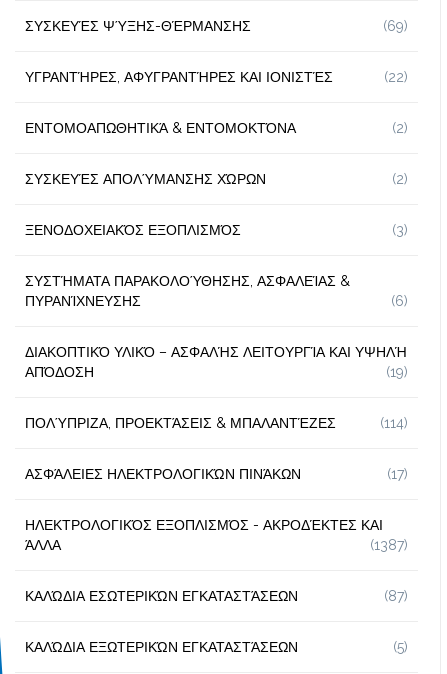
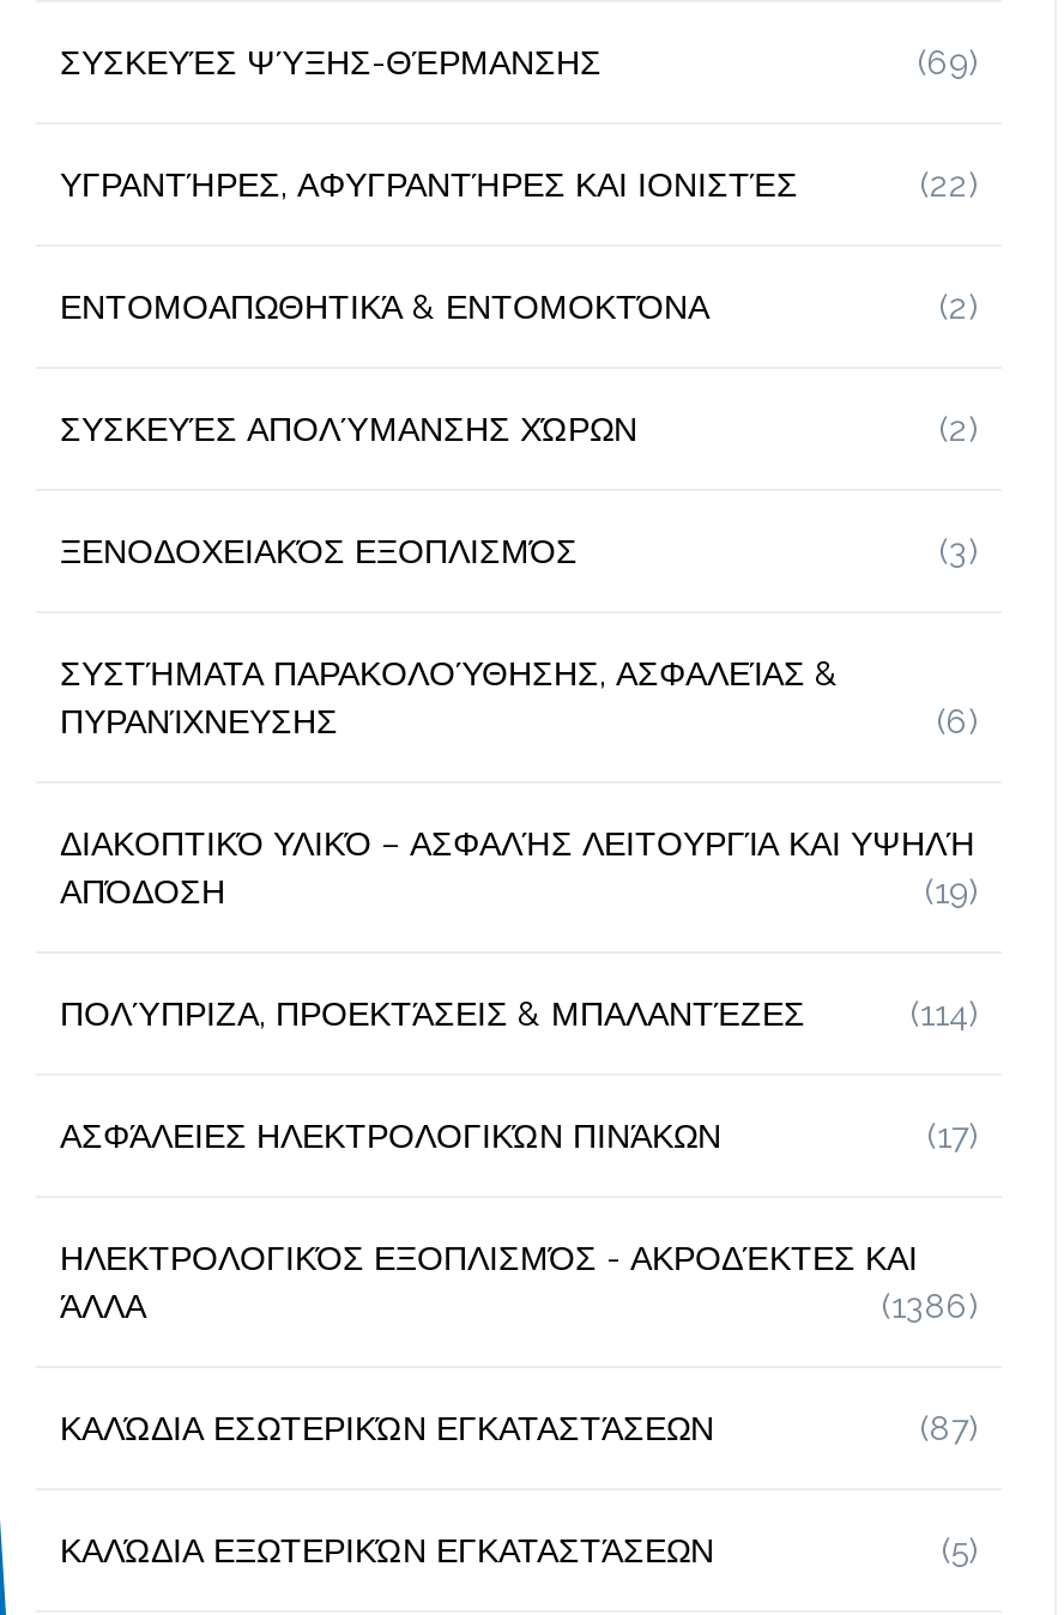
[370,537,408,553] (1387) -> [882,1286,978,1324] (1386)

